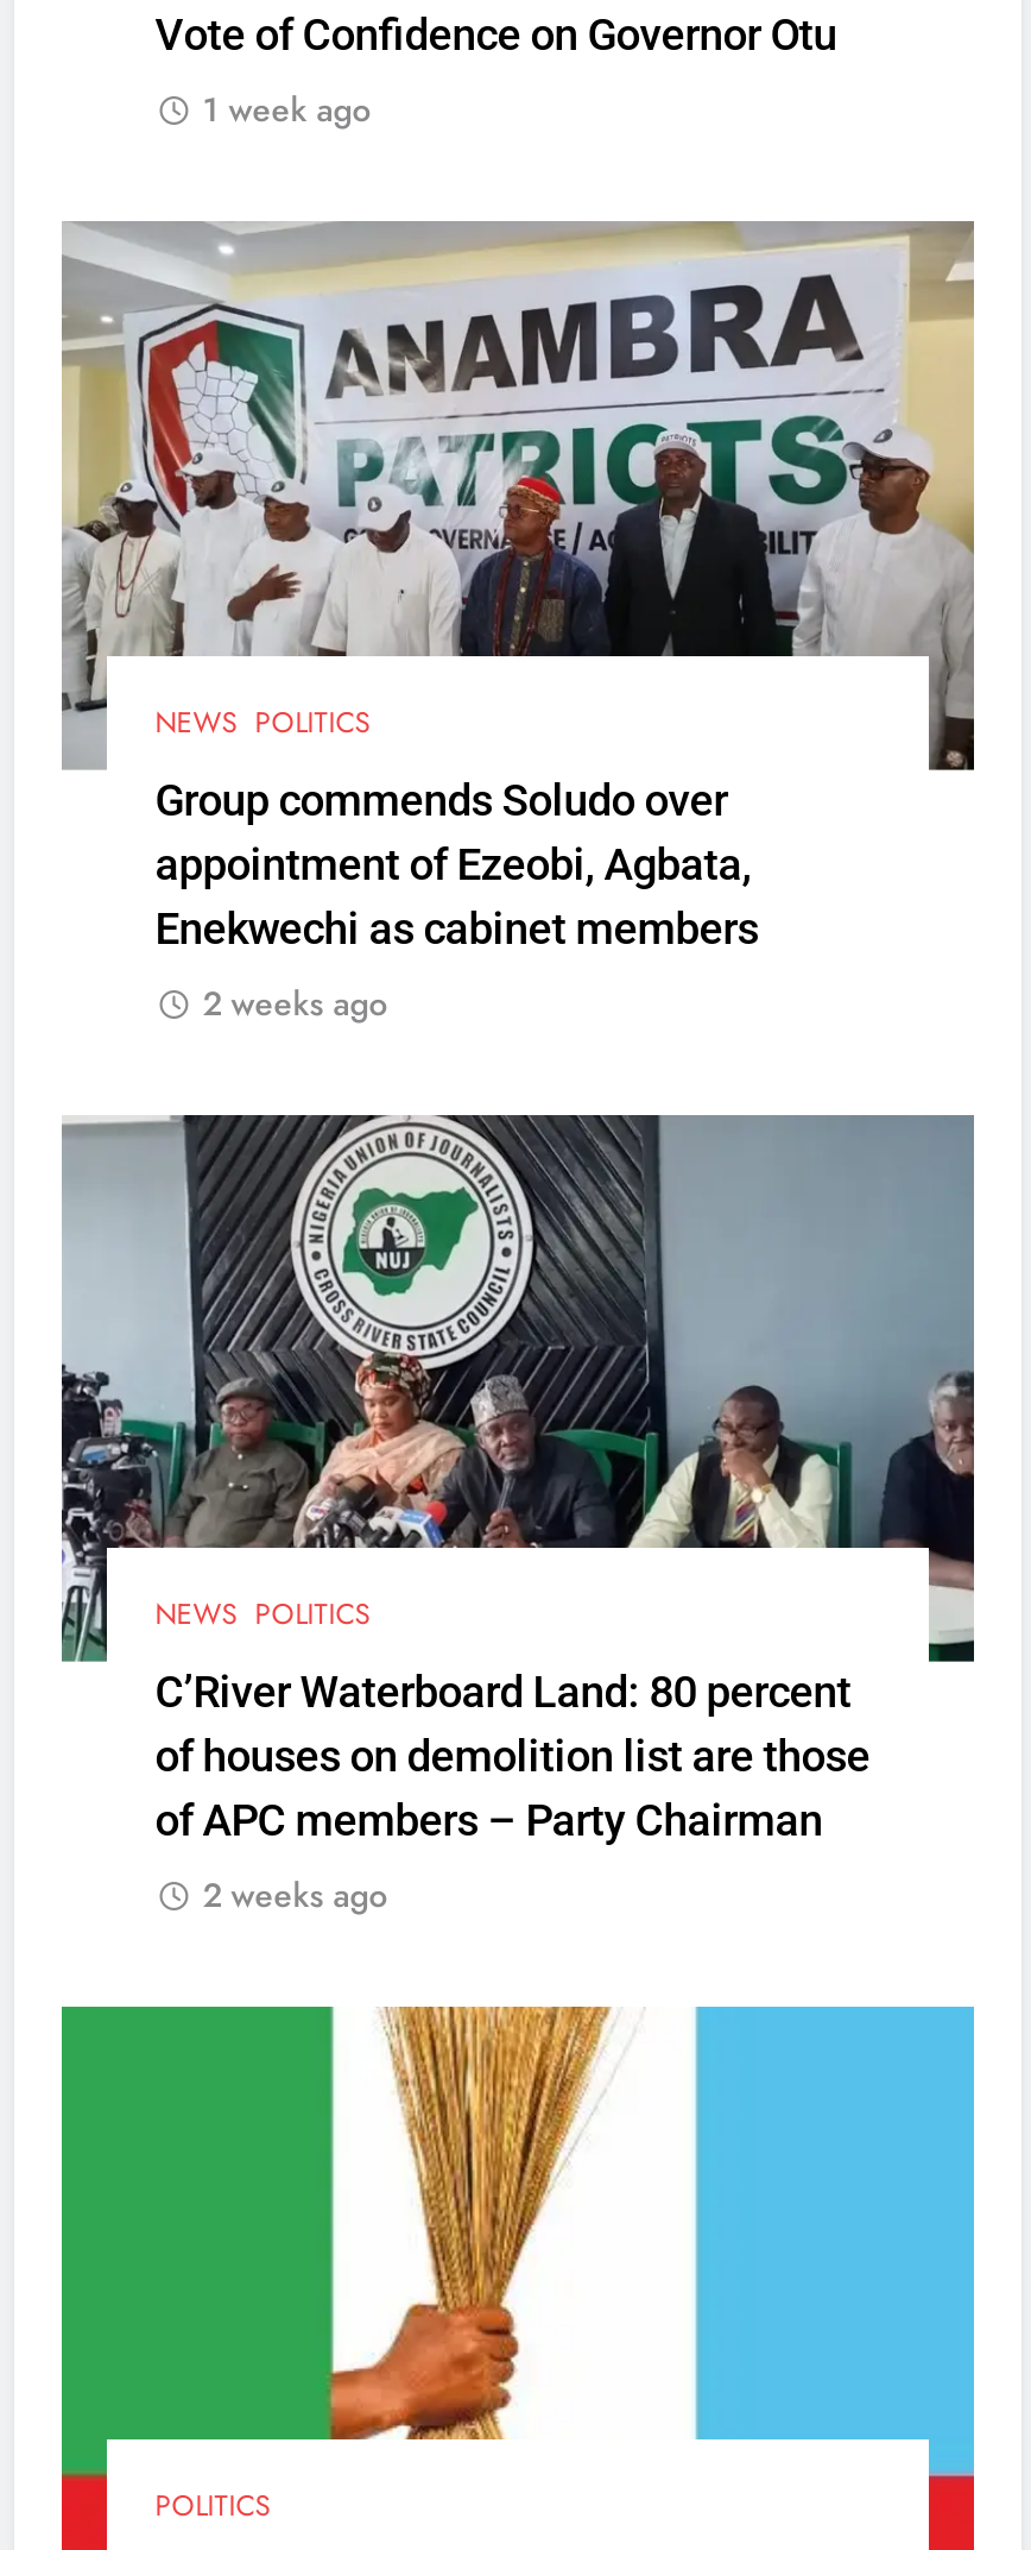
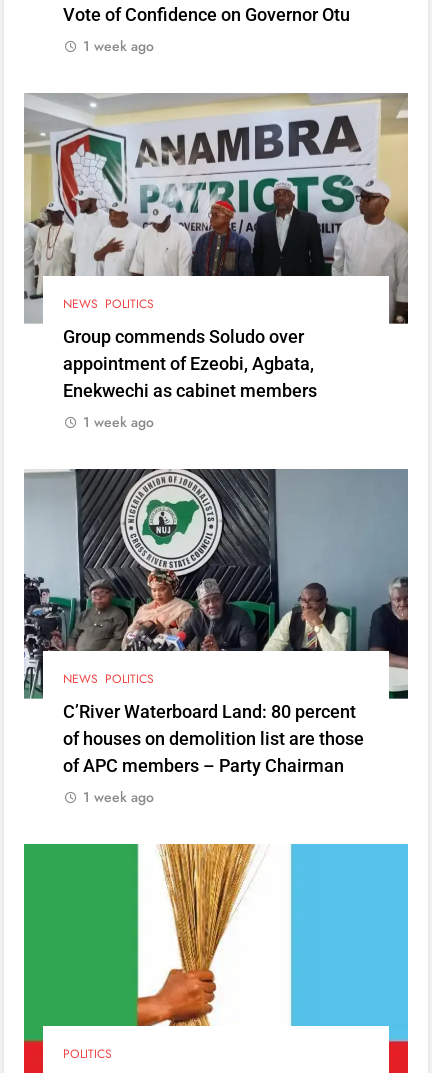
[202,979,388,1026] 2 weeks ago -> [83,412,154,432] 1 week ago
[202,1871,388,1919] 2 weeks ago -> [83,787,154,807] 1 week ago

